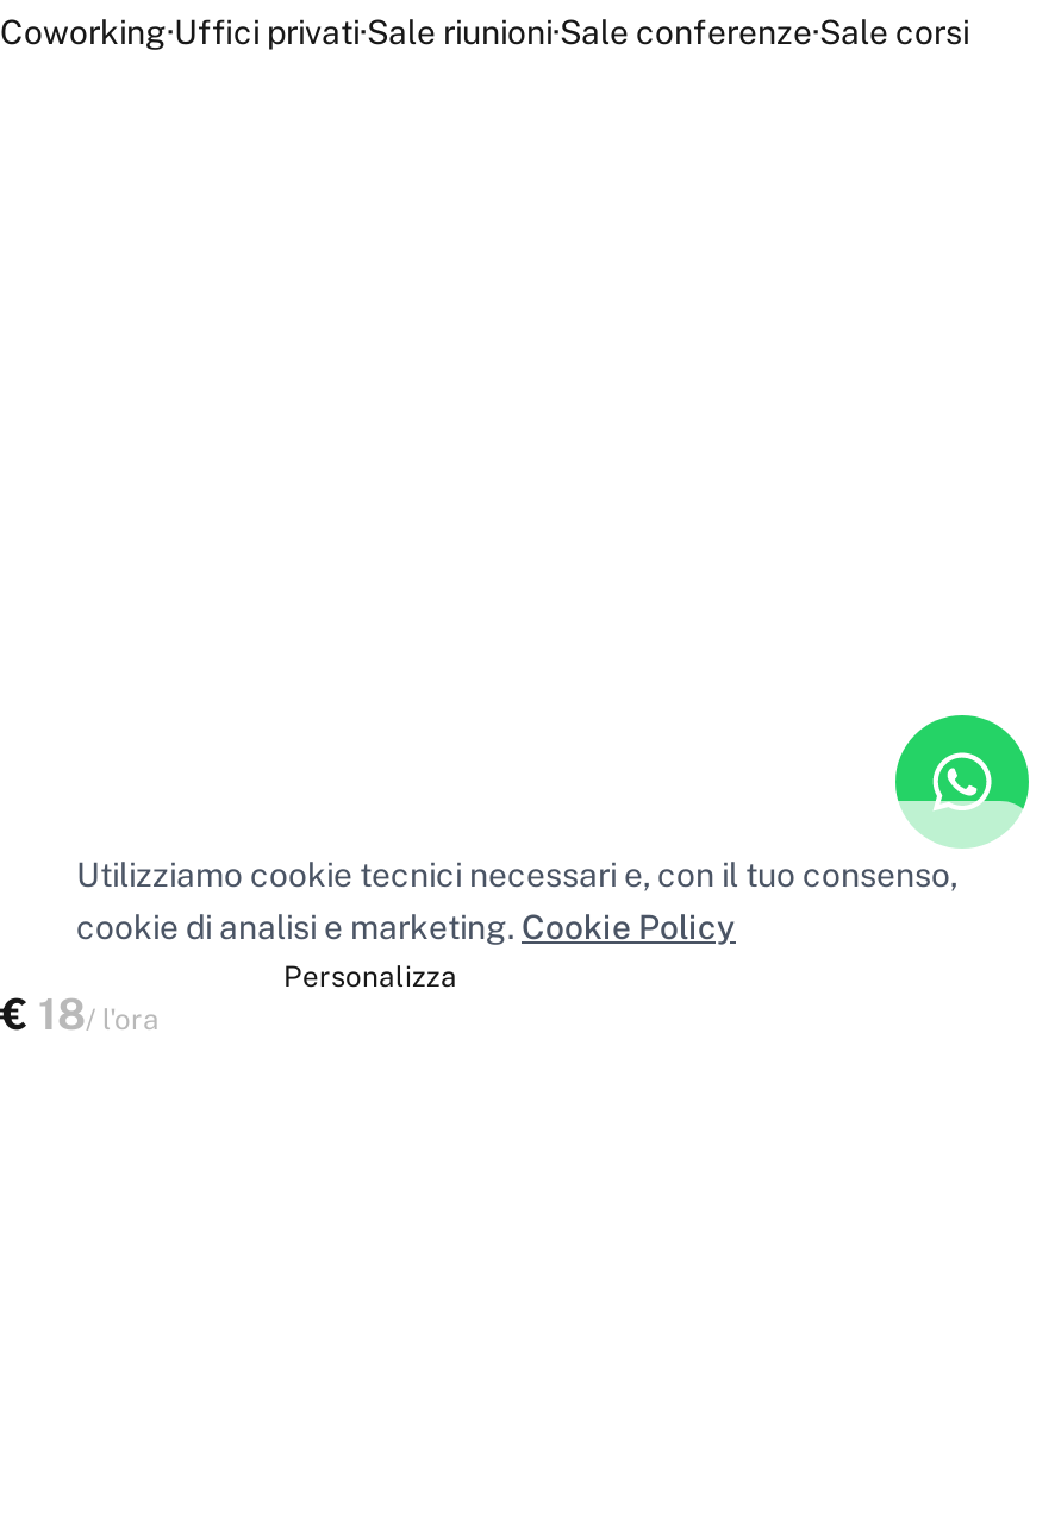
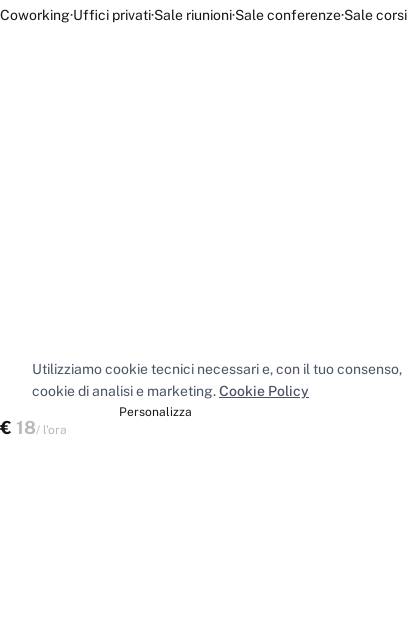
[893,713,1031,851] [image] -> none

